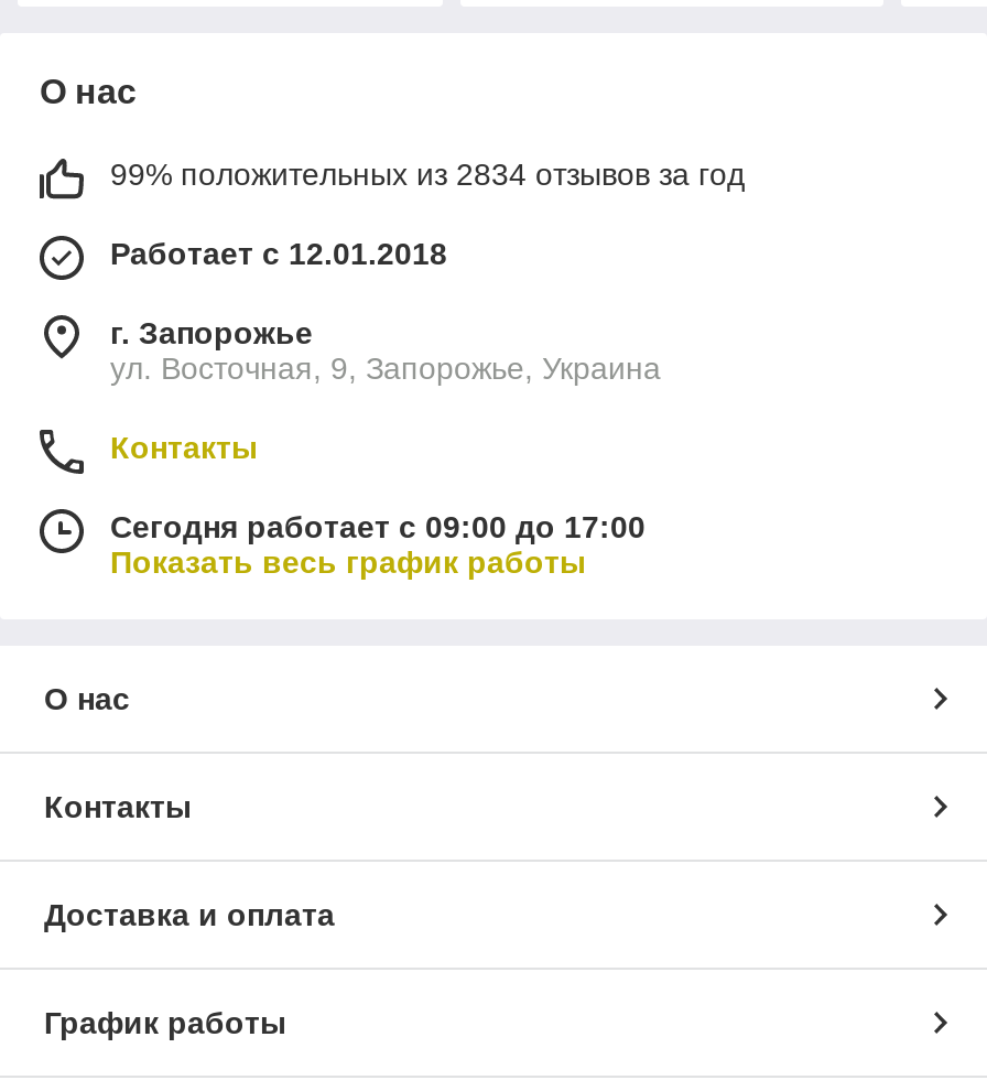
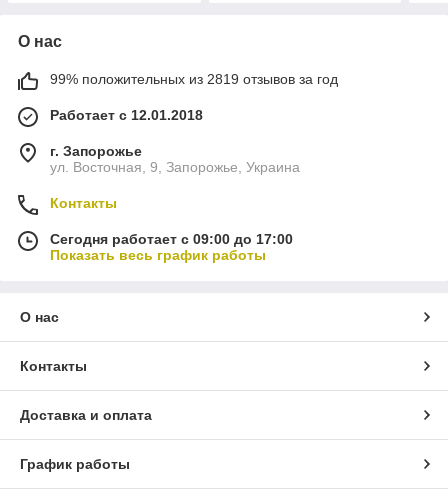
[110,156,745,191] 99% положительных из 2834 отзывов за год -> [50,71,338,87] 99% положительных из 2819 отзывов за год

